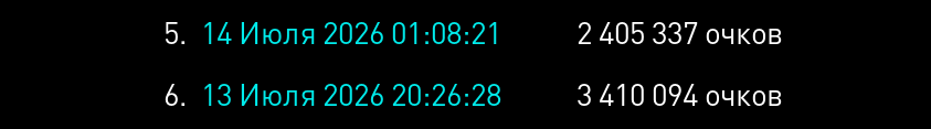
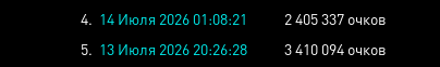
[163,11,784,51] 5. 14 Июля 2026 01:08:21 2 405 337 очков -> [81,9,387,28] 4. 14 Июля 2026 01:08:21 2 405 337 очков
[163,73,784,112] 6. 13 Июля 2026 20:26:28 3 410 094 очков -> [81,39,387,58] 5. 13 Июля 2026 20:26:28 3 410 094 очков

